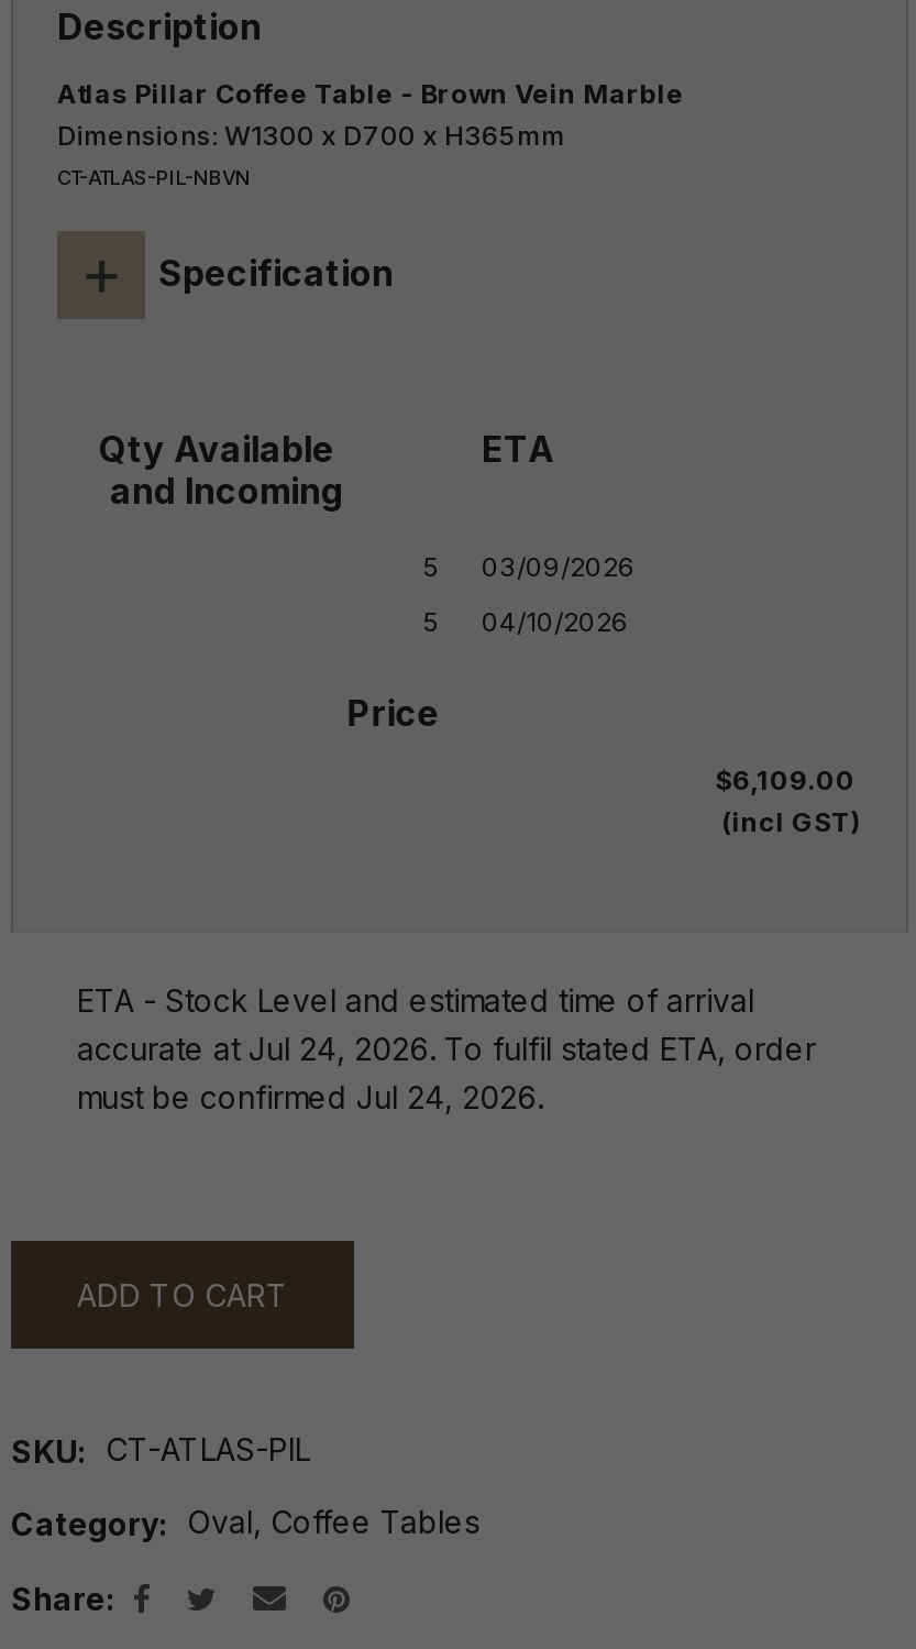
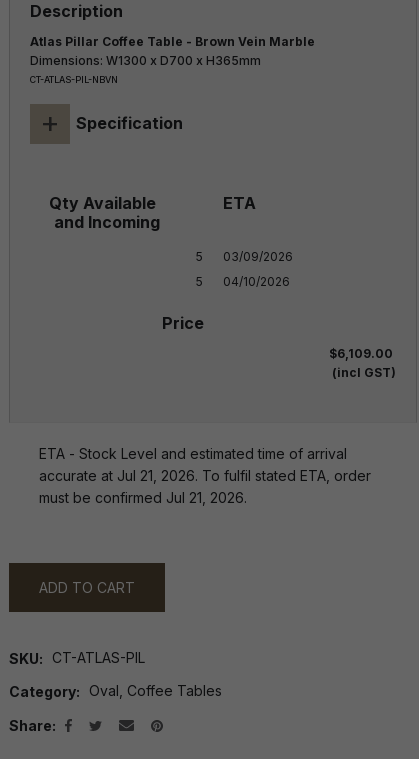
[77,1030,816,1067] accurate at Jul 24, 2026. To fulfil stated ETA, order -> [39,467,371,484] accurate at Jul 21, 2026. To fulfil stated ETA, order
[77,1078,543,1115] must be confirmed Jul 24, 2026. -> [39,489,247,506] must be confirmed Jul 21, 2026.

